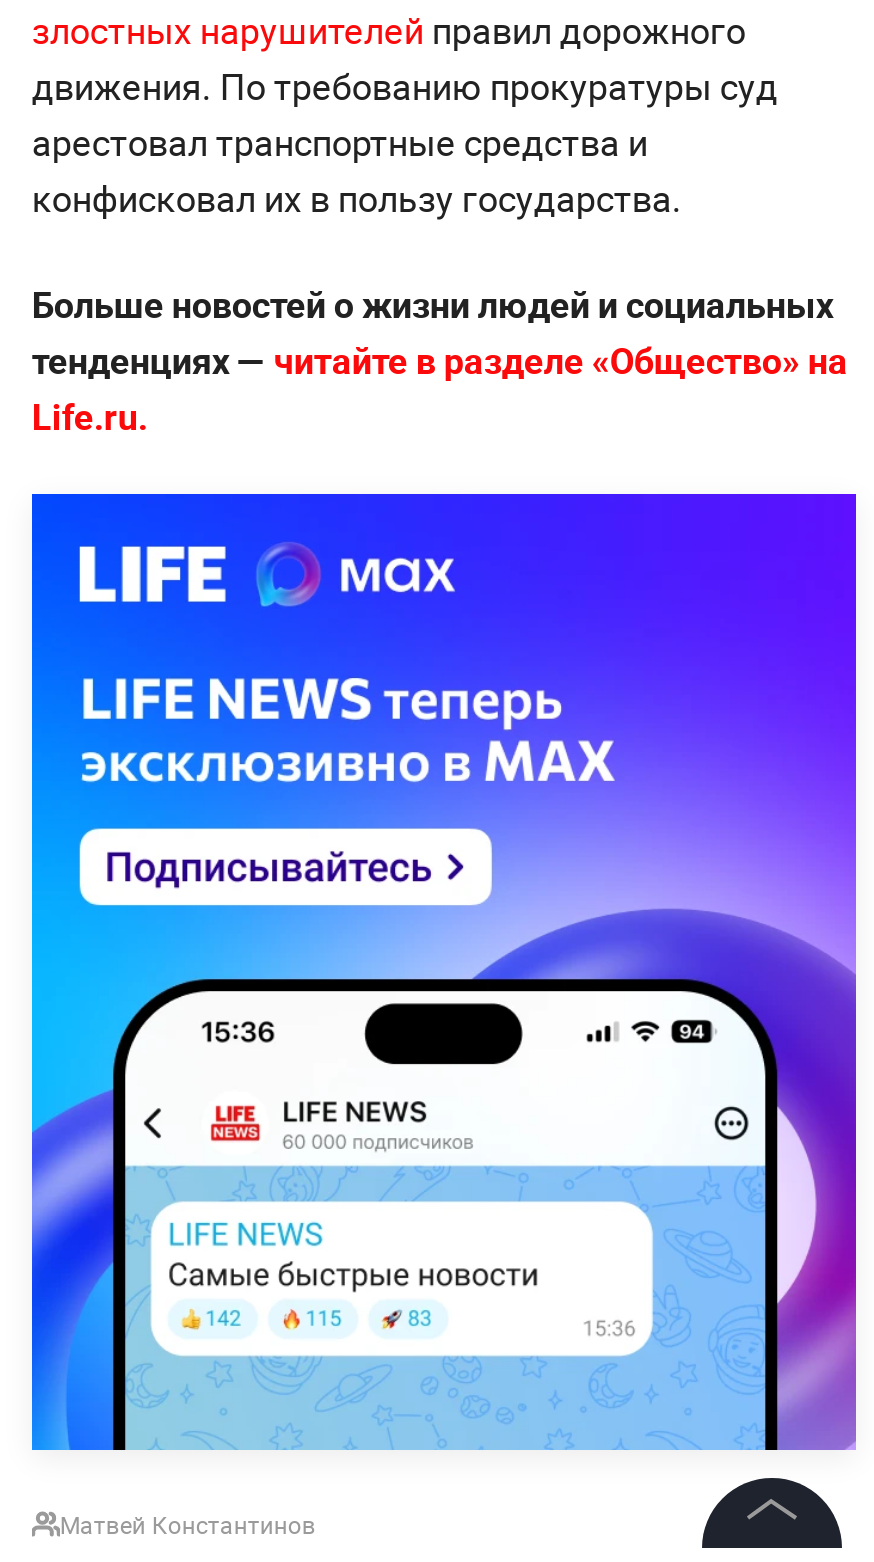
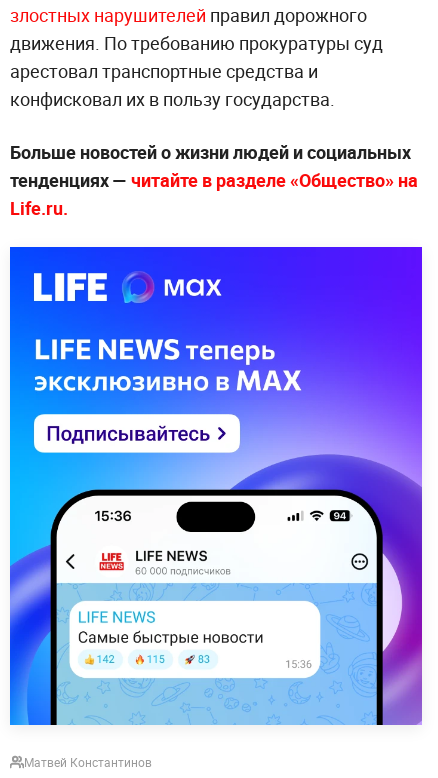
[700,1476,844,1550] [image] -> none

